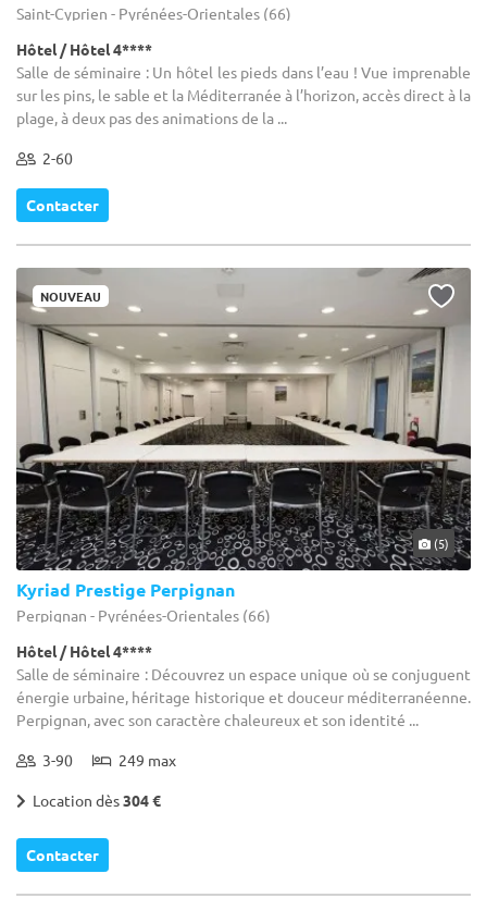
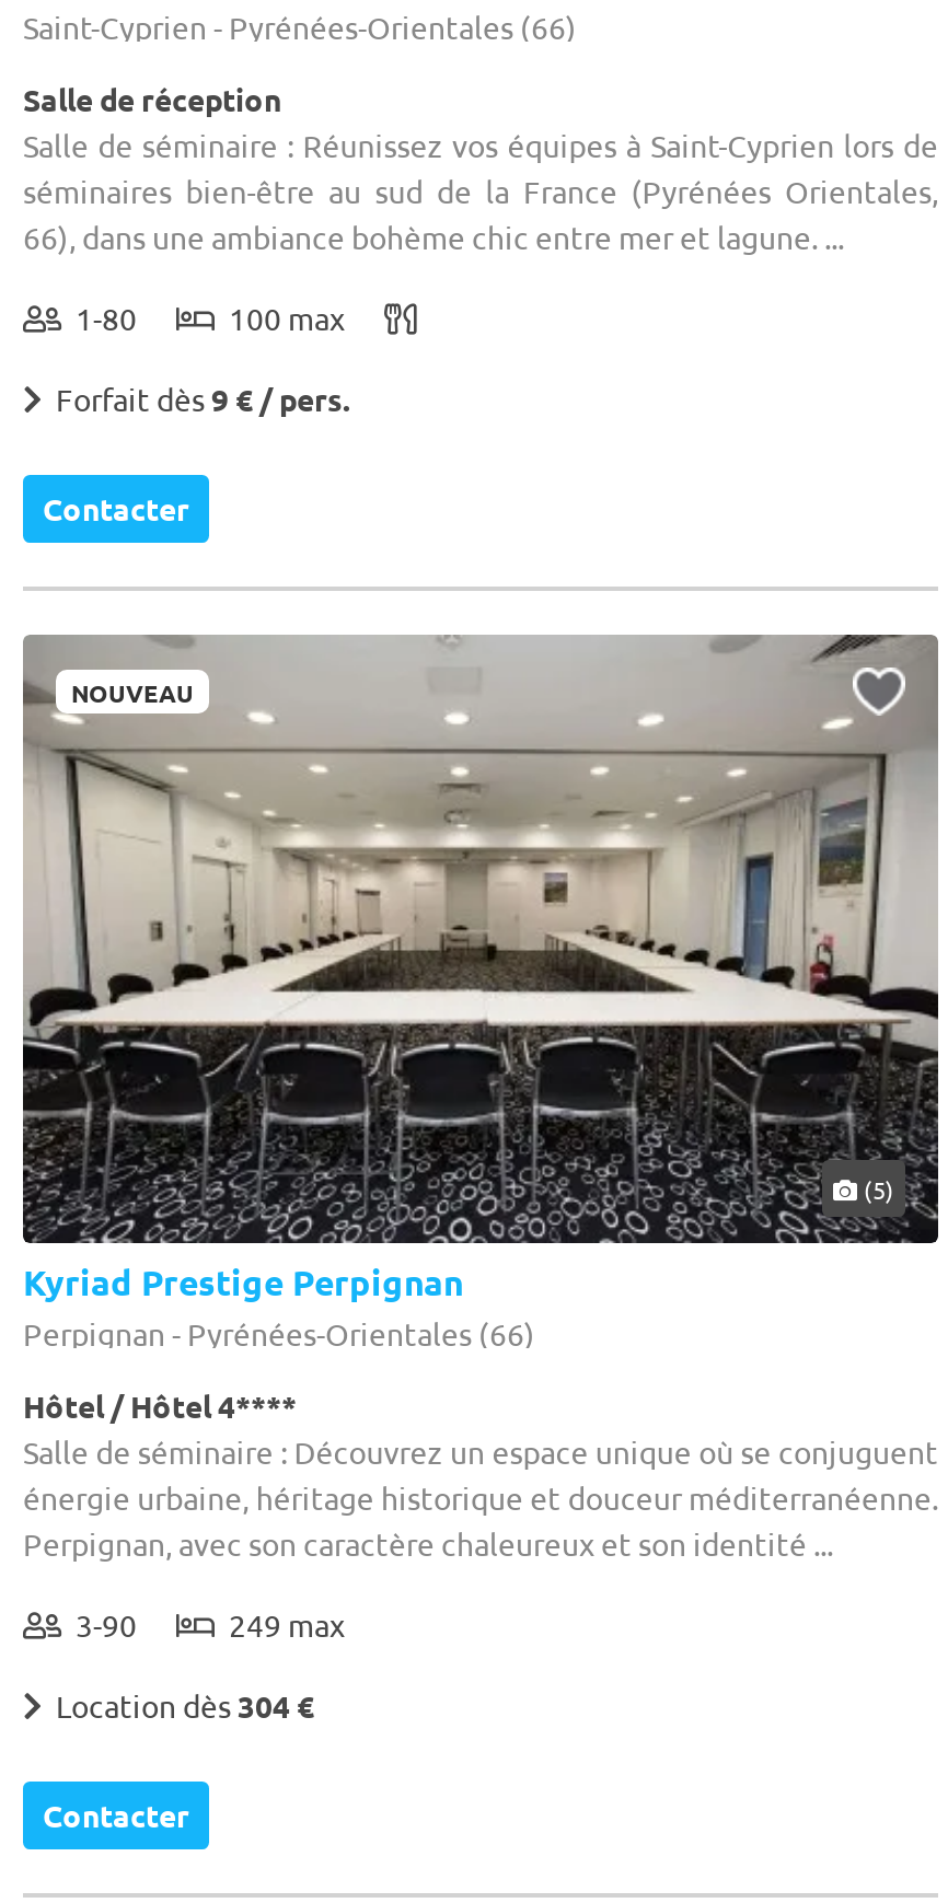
[16,39,471,167] Hôtel / Hôtel 4**** | Salle de séminaire : Un hôtel les pieds dans l’eau ! Vue imprenable | sur les pins, le sable et la Méditerranée à l’horizon, accès direct à la | plage, à deux pas des animations de la ... | 2-60 -> [23,78,938,418] Salle de réception | Salle de séminaire : Réunissez vos équipes à Saint-Cyprien lors de | séminaires bien-être au sud de la France (Pyrénées Orientales, | 66), dans une ambiance bohème chic entre mer et lagune. ... | 1-80 | 100 max | Forfait dès 9 € / pers.

